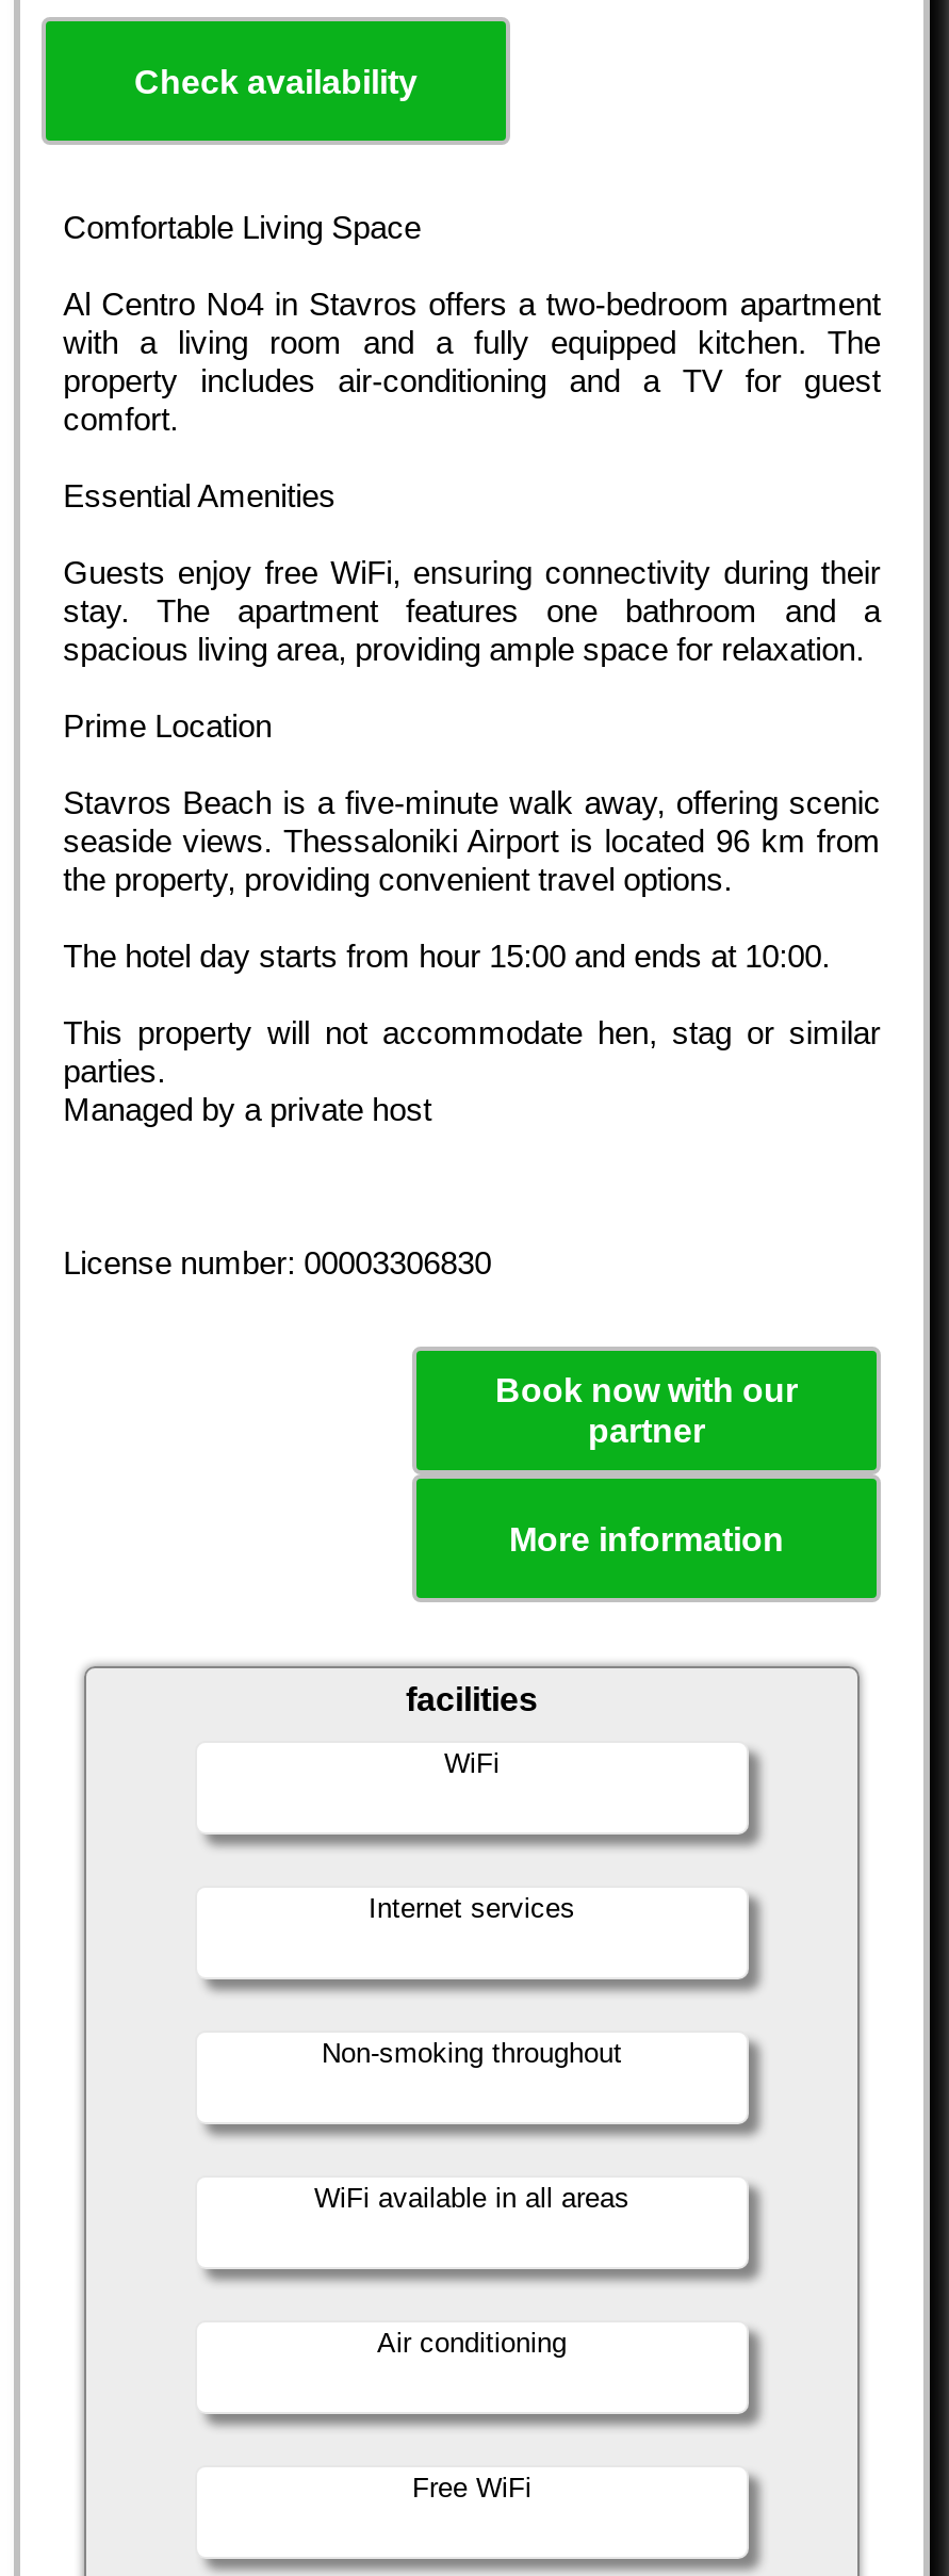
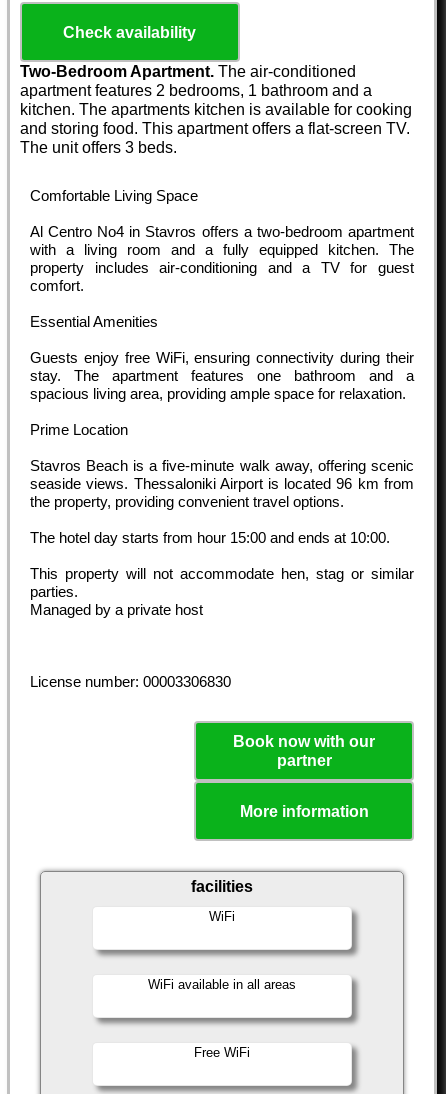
none -> [20,63,412,156] Two-Bedroom Apartment. The air-conditioned | apartment features 2 bedrooms, 1 bathroom and a | kitchen. The apartments kitchen is available for cooking | and storing food. This apartment offers a flat-screen TV. | The unit offers 3 beds.
moved [63,209,881,1779] -> [30,187,414,924]: Comfortable Living Space | Al Centro No4 in Stavros offers a two-bedroom apartment | with a living room and a fully equipped kitchen. The | ... | facilities | WiFi
[369,1892,575,1924] Internet services -> none
[322,2037,622,2069] Non-smoking throughout -> none
[377,2327,567,2359] Air conditioning -> none

